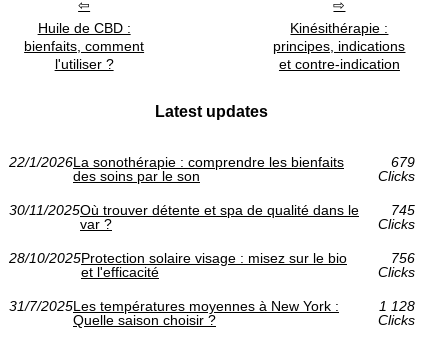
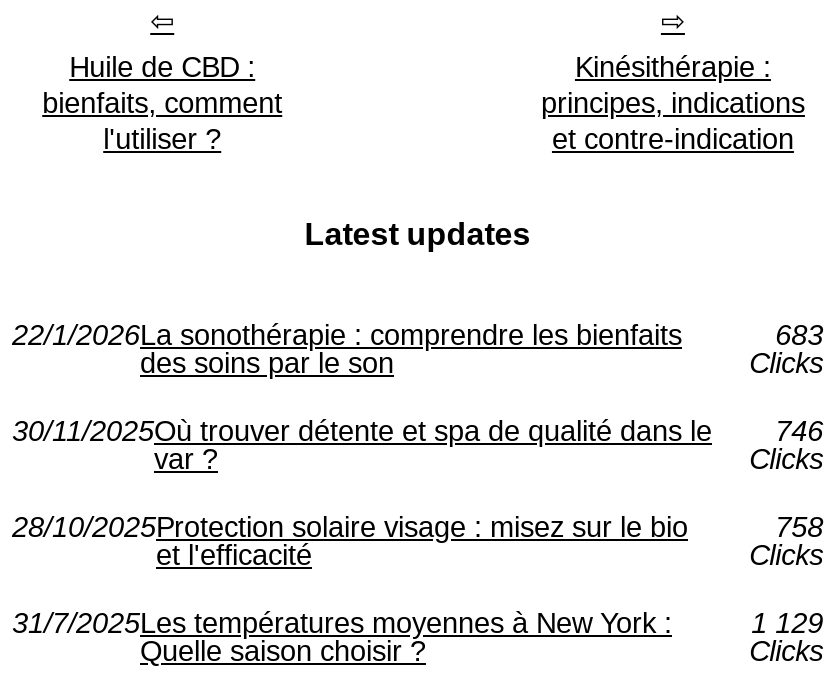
[391,154,415,170] 679 -> [775,320,823,352] 683
[9,202,415,218] 30/11/2025Où trouver détente et spa de qualité dans le 745 -> [12,416,823,448] 30/11/2025Où trouver détente et spa de qualité dans le 746
[391,250,415,266] 756 -> [775,512,823,544] 758
[379,298,415,314] 1 128 -> [751,608,823,640] 1 129

